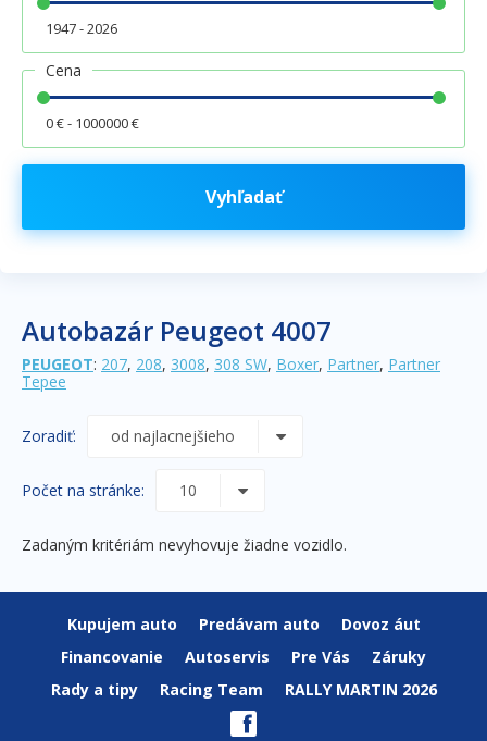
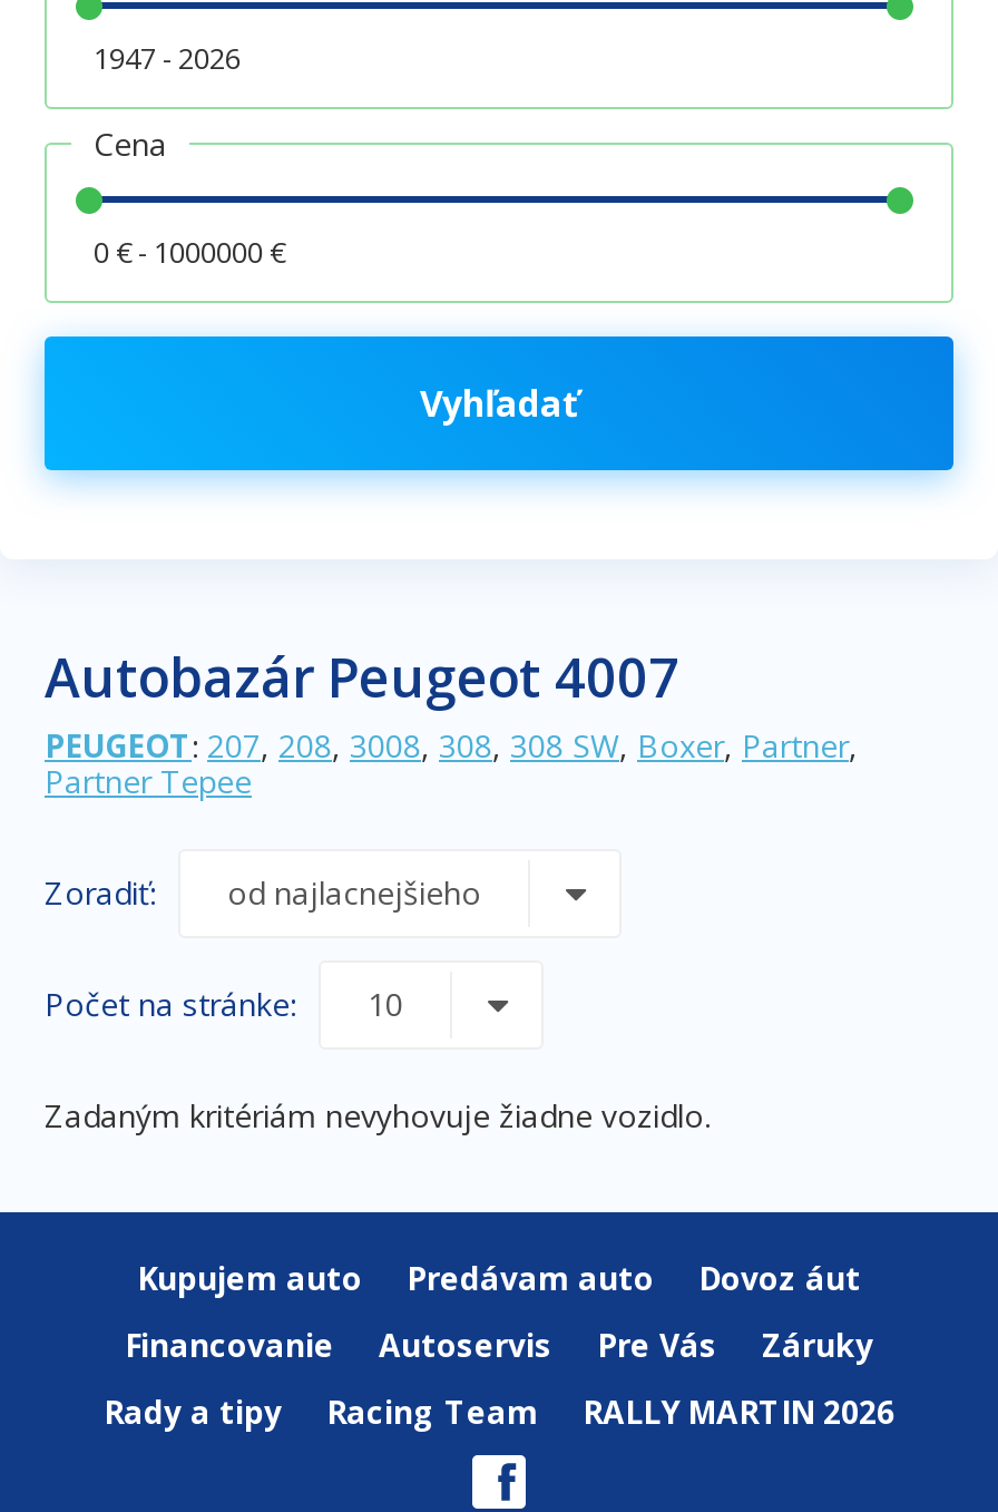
[22,354,440,392] PEUGEOT: 207, 208, 3008, 308 SW, Boxer, Partner, Partner | Tepee -> [45,724,858,802] PEUGEOT: 207, 208, 3008, 308, 308 SW, Boxer, Partner, | Partner Tepee

